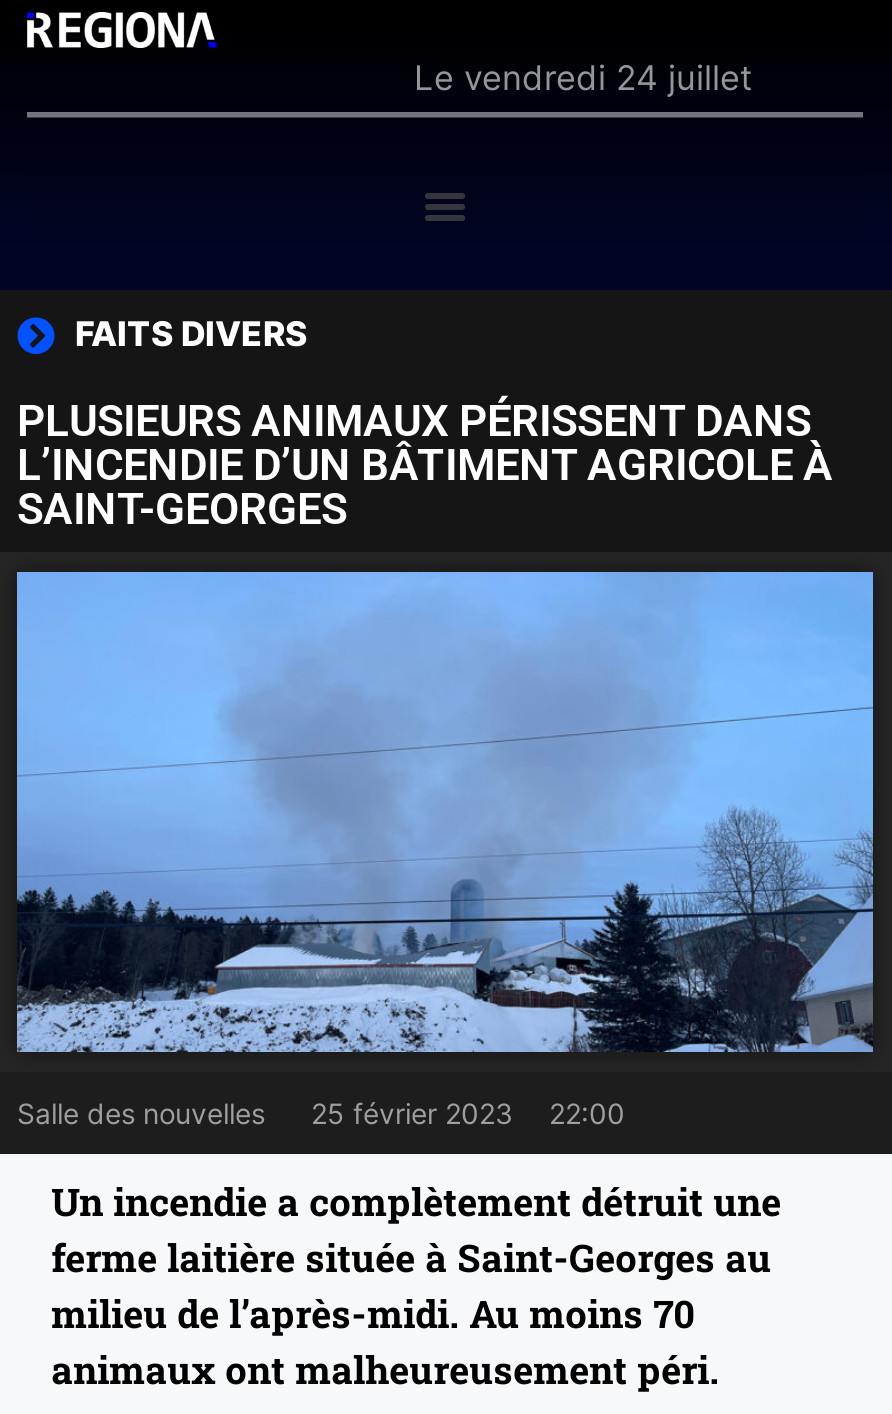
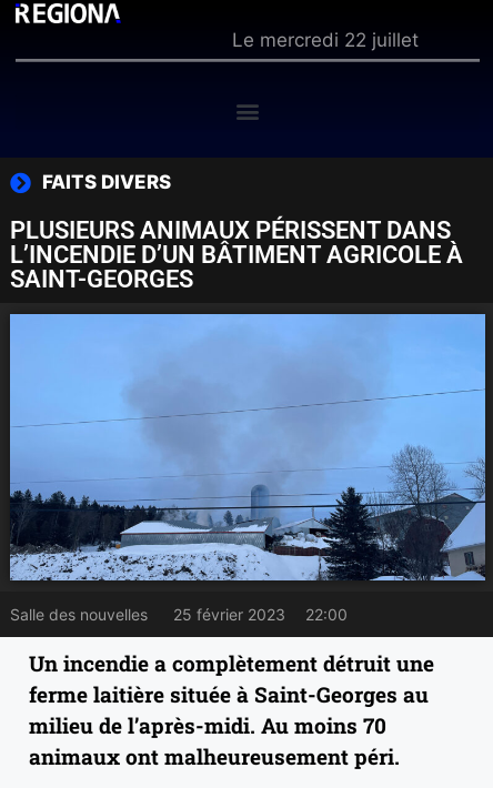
[414,58,752,98] Le vendredi 24 juillet -> [232,29,418,51] Le mercredi 22 juillet

